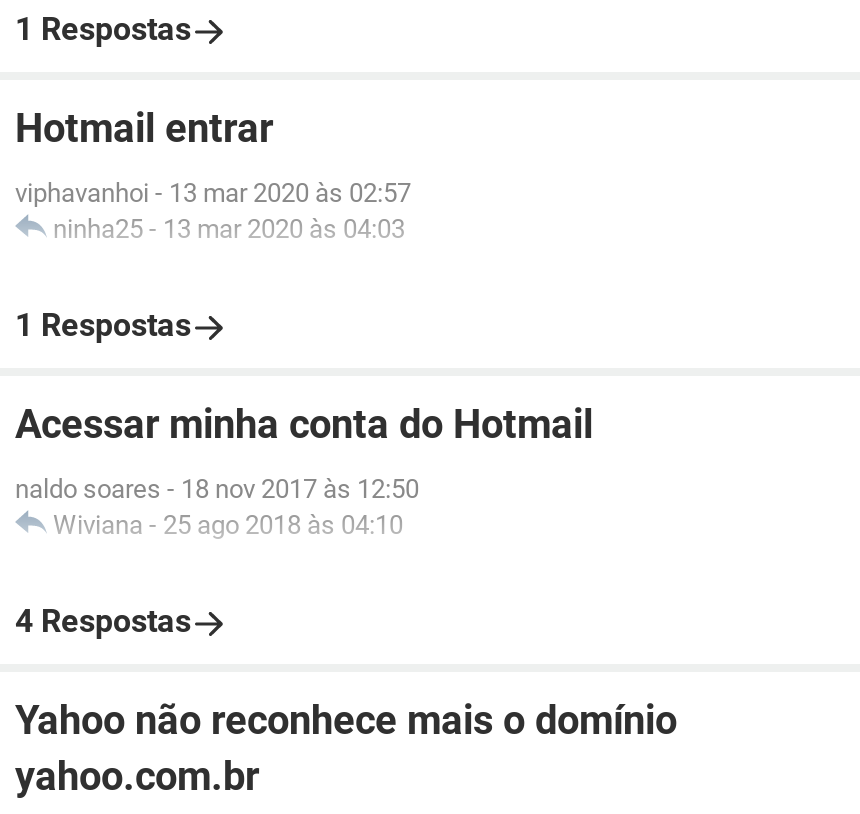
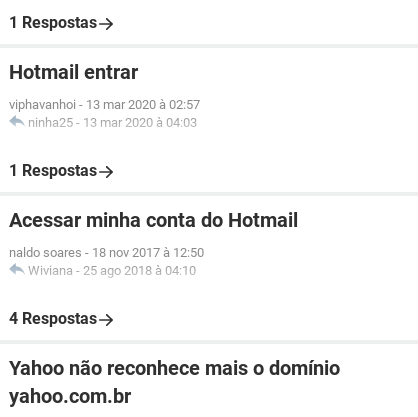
[15,178,411,208] viphavanhoi - 13 mar 2020 às 02:57 -> [9,97,200,112] viphavanhoi - 13 mar 2020 à 02:57
[53,214,405,244] ninha25 - 13 mar 2020 às 04:03 -> [28,115,197,130] ninha25 - 13 mar 2020 à 04:03
[15,474,419,504] naldo soares - 18 nov 2017 às 12:50 -> [9,245,204,260] naldo soares - 18 nov 2017 à 12:50
[53,510,403,540] Wiviana - 25 ago 2018 às 04:10 -> [28,263,196,278] Wiviana - 25 ago 2018 à 04:10

